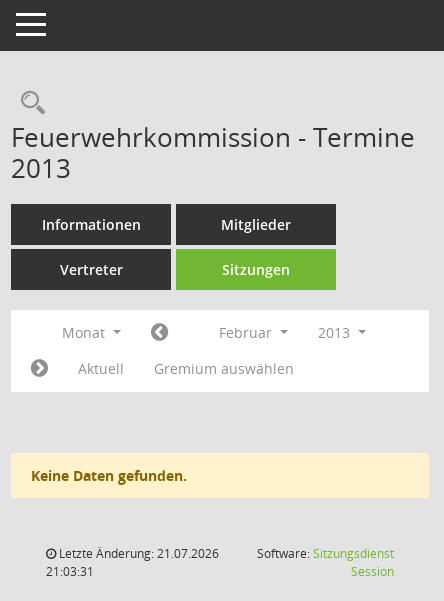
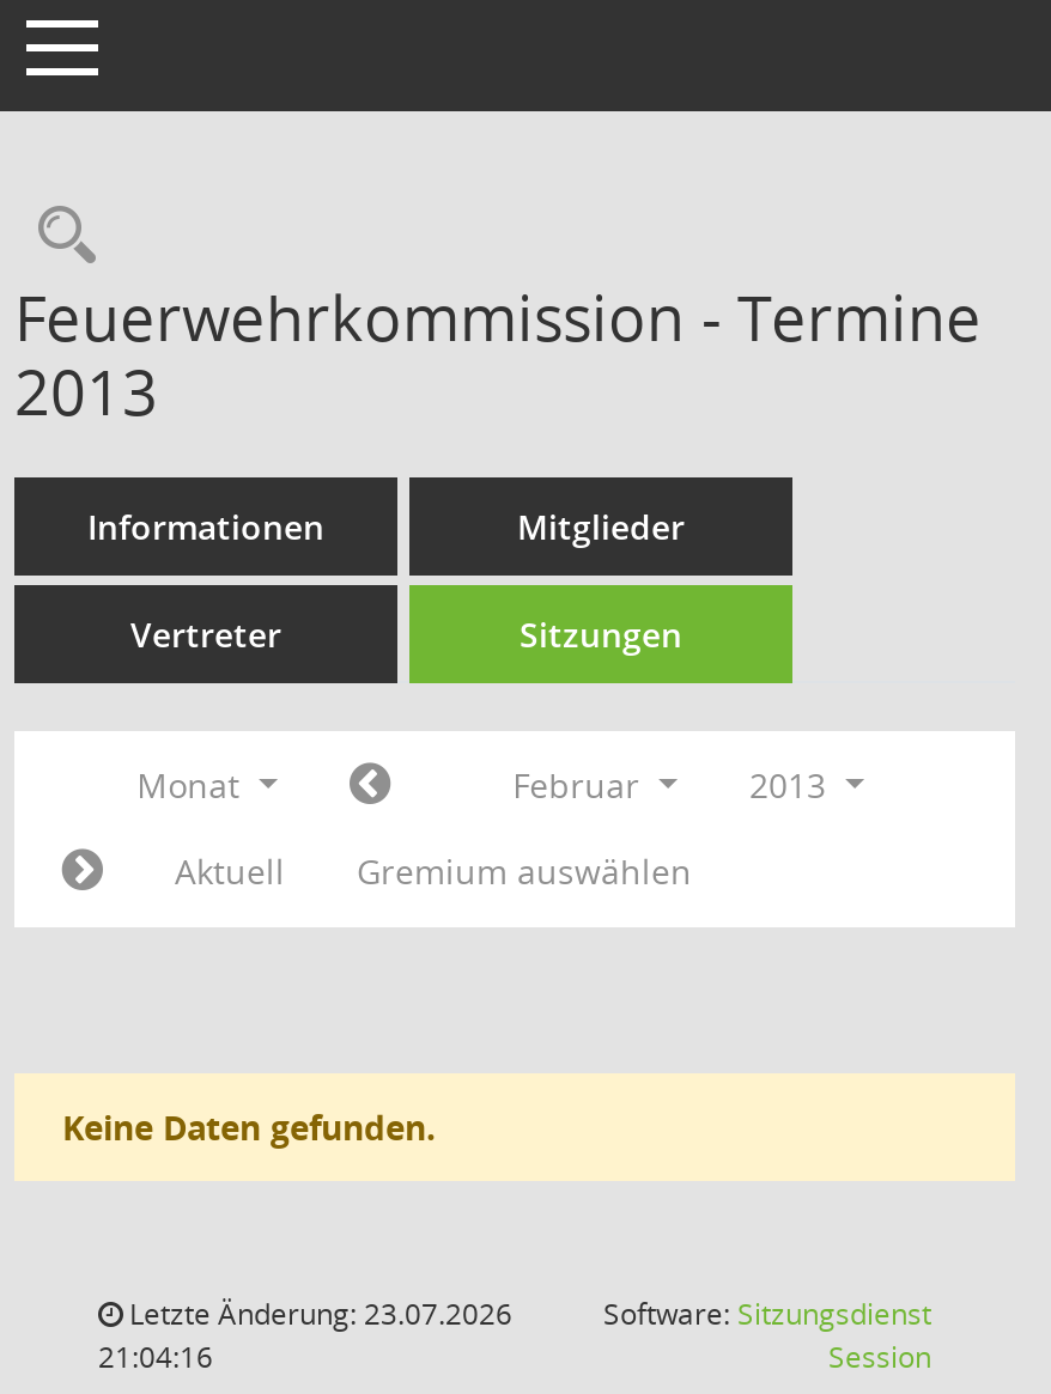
[56,545,219,562] Letzte Änderung: 21.07.2026 -> [122,1293,512,1334] Letzte Änderung: 23.07.2026
[46,563,94,580] 21:03:31 -> [98,1337,213,1377] 21:04:16

